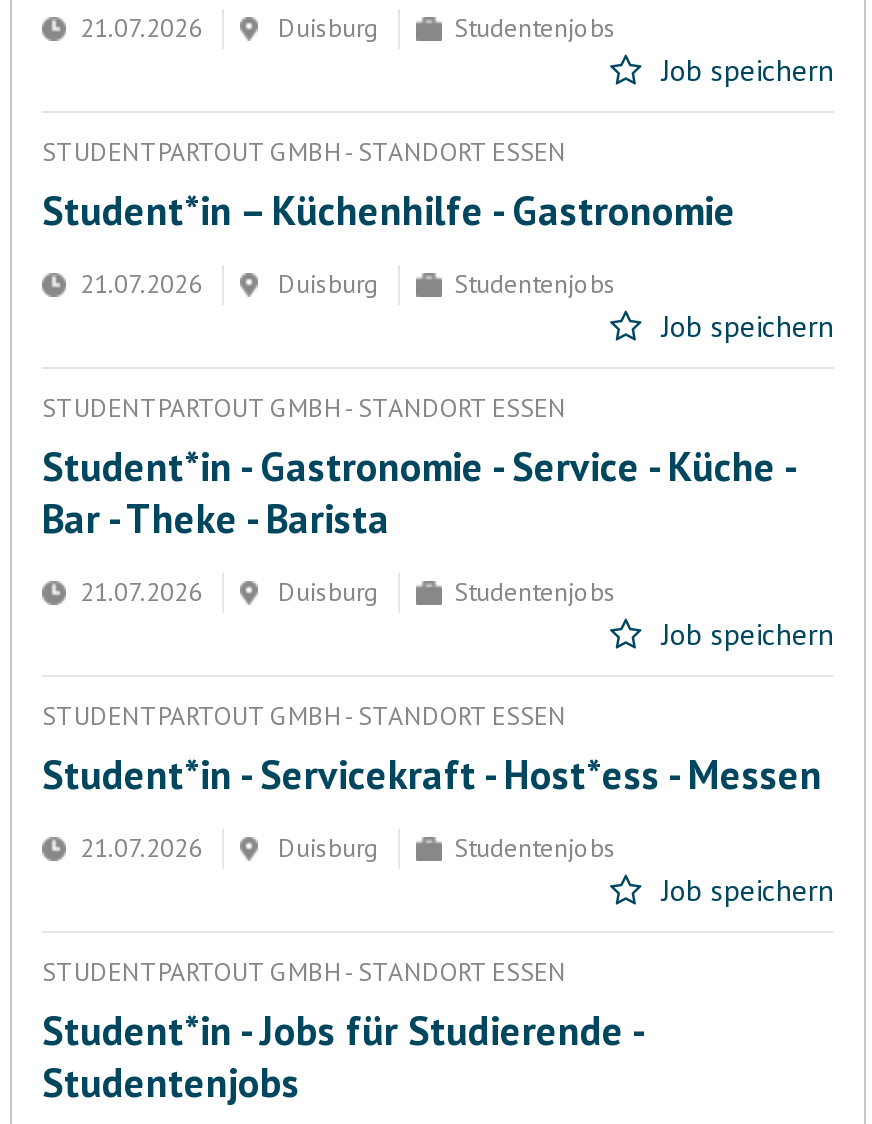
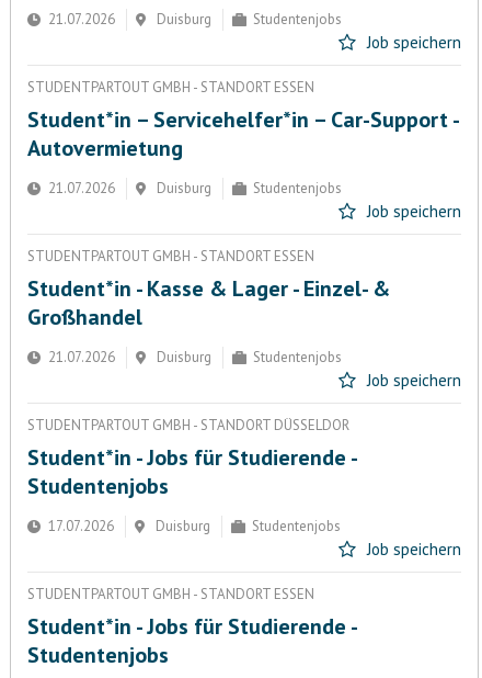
[42,185,736,237] Student*in – Küchenhilfe - Gastronomie -> [27,105,458,162] Student*in – Servicehelfer*in – Car-Support - | Autovermietung
[42,441,794,545] Student*in - Gastronomie - Service - Küche - | Bar - Theke - Barista -> [27,274,390,331] Student*in - Kasse & Lager - Einzel- & | Großhandel
[42,699,822,801] STUDENTPARTOUT GMBH - STANDORT ESSEN | Student*in - Servicekraft - Host*ess - Messen -> [27,416,356,500] STUDENTPARTOUT GMBH - STANDORT DÜSSELDOR | Student*in - Jobs für Studierende - | Studentenjobs
[80,831,202,865] 21.07.2026 -> [48,517,114,535] 17.07.2026

